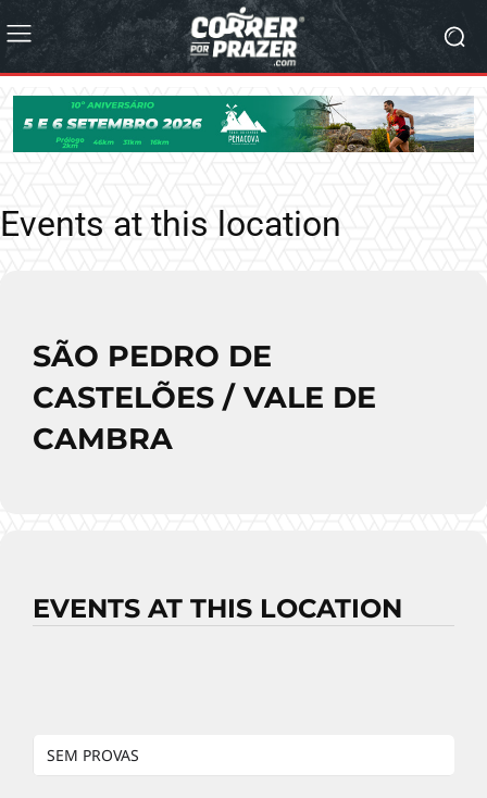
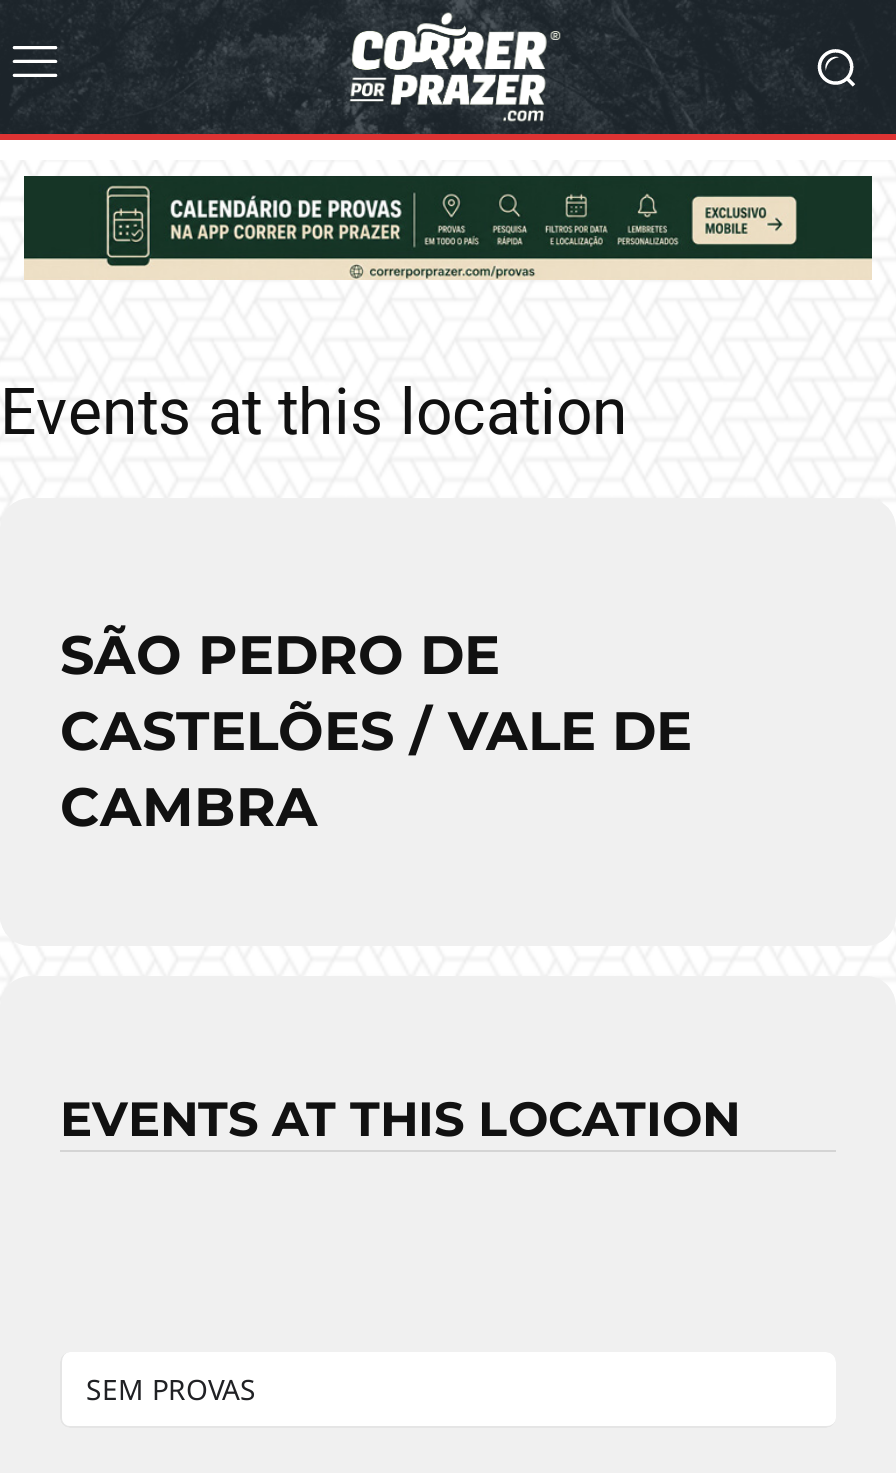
[12,95,475,153] [image] -> [22,174,874,280] [image]

